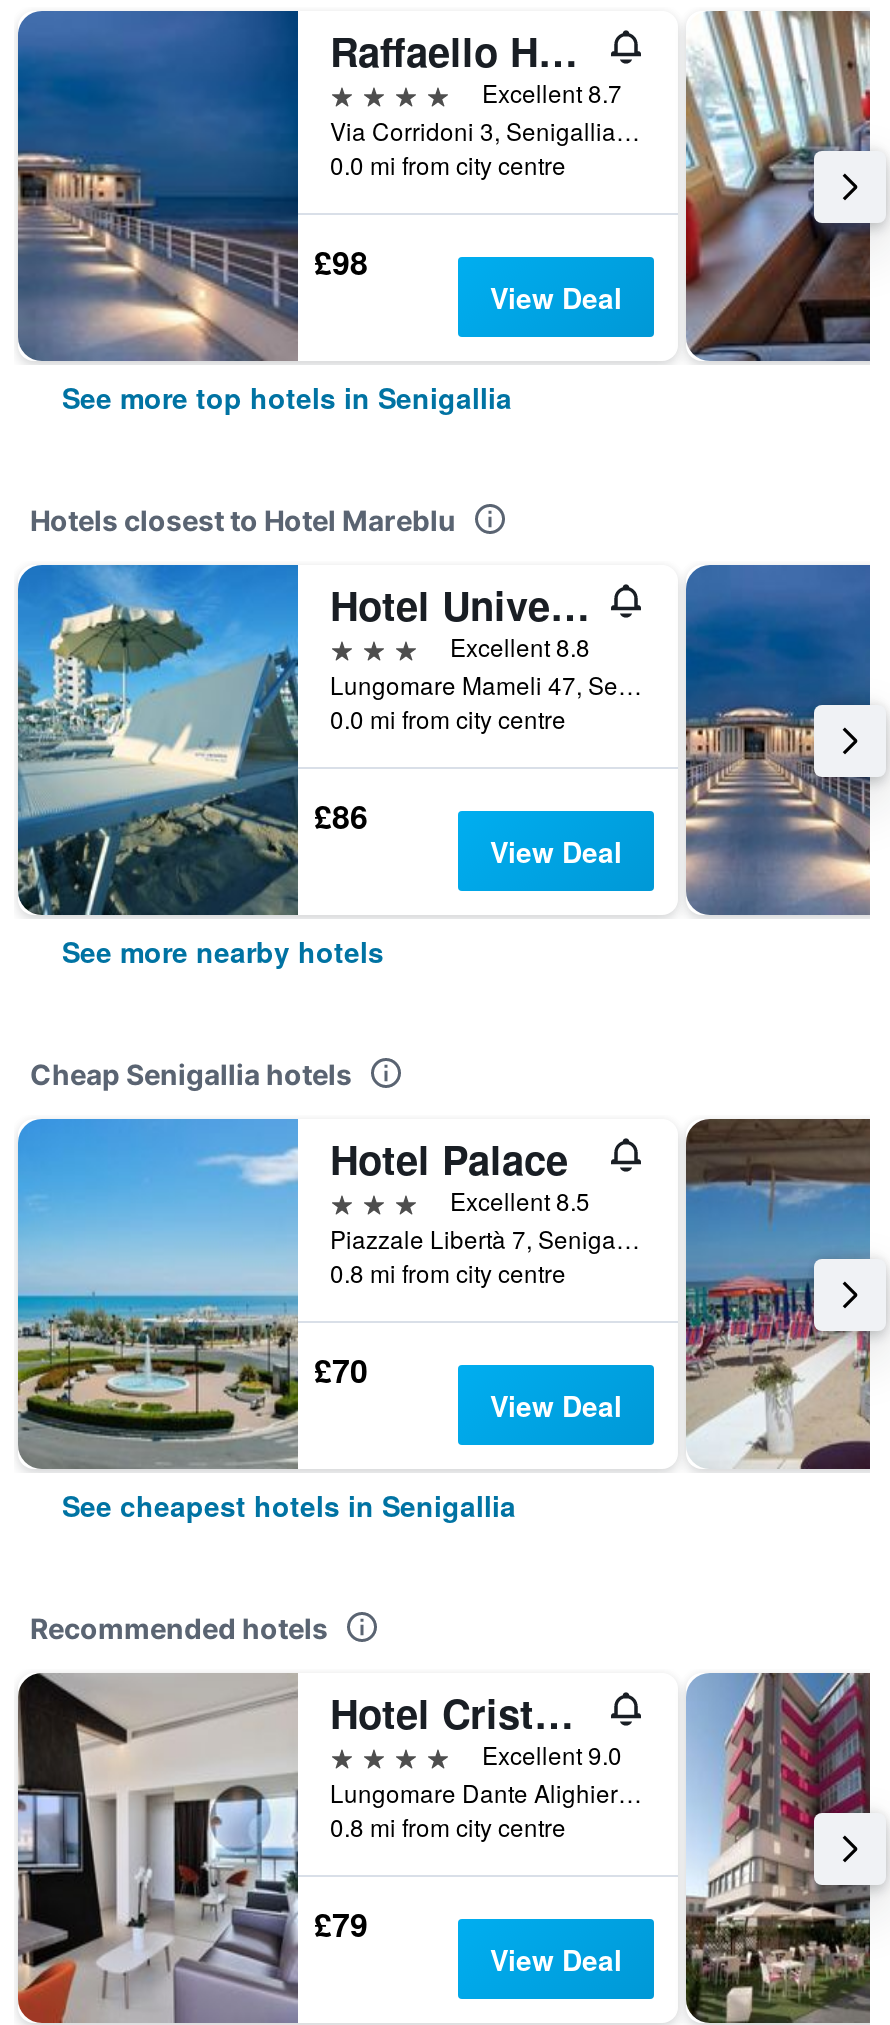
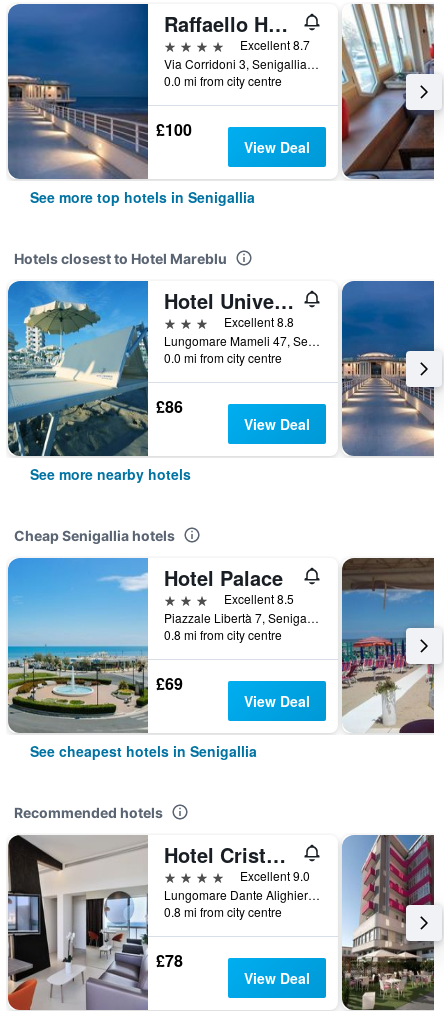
[314,240,368,286] £98 -> [156,118,192,141] £100
[314,1348,368,1394] £70 -> [156,672,183,695] £69
[314,1902,368,1948] £79 -> [156,949,183,972] £78

